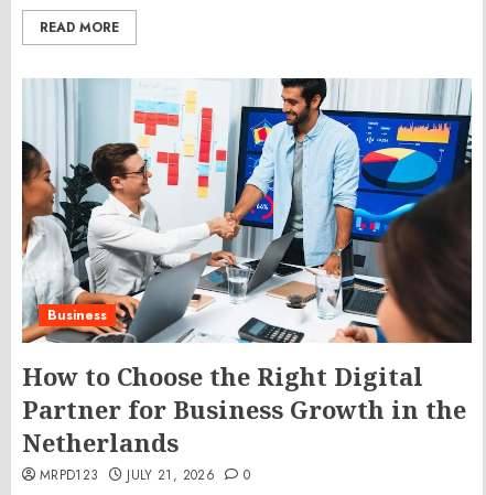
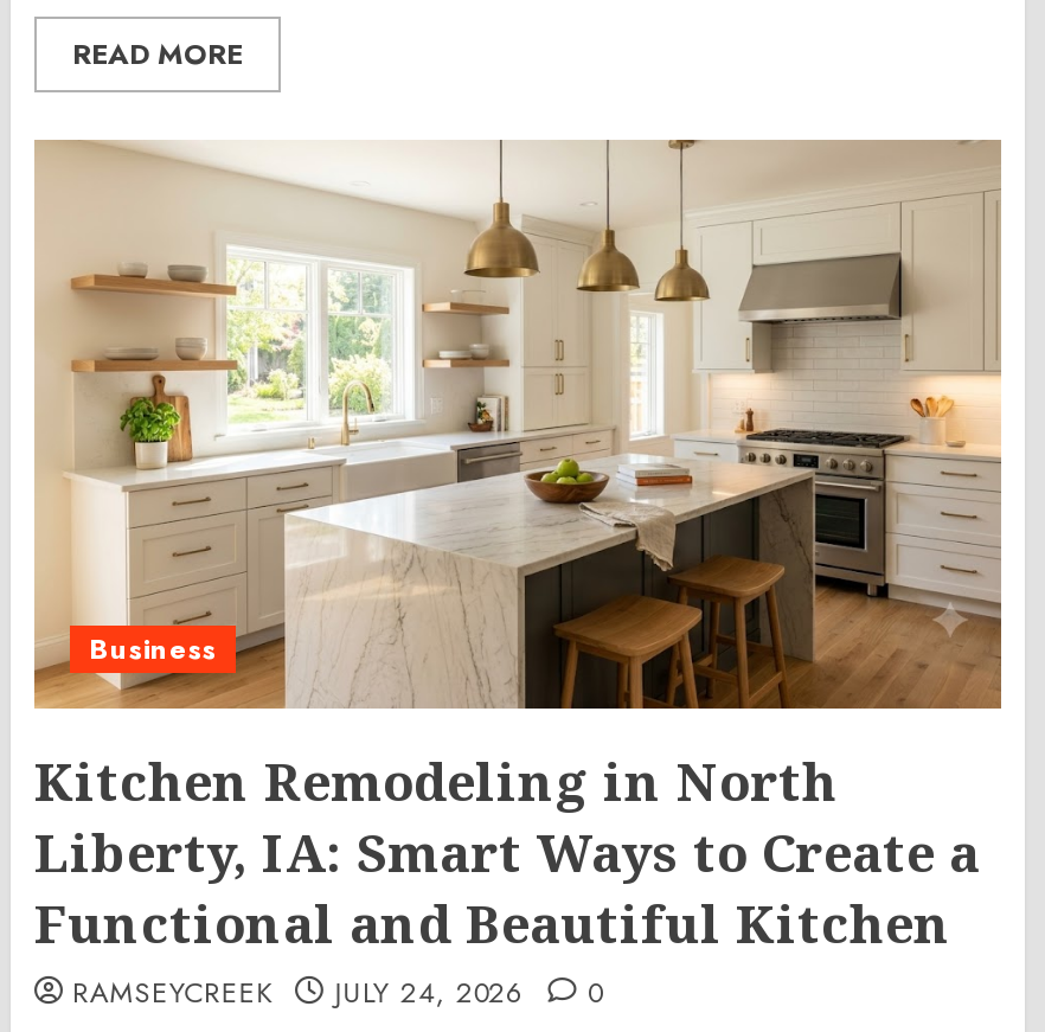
[21,78,473,485] [image] | How to Choose the Right Digital | Partner for Business Growth in the | Netherlands | MRPD123 | JULY 21, 2026 -> [34,137,1004,1014] [image] | Kitchen Remodeling in North | Liberty, IA: Smart Ways to Create a | Functional and Beautiful Kitchen | RAMSEYCREEK | JULY 24, 2026

